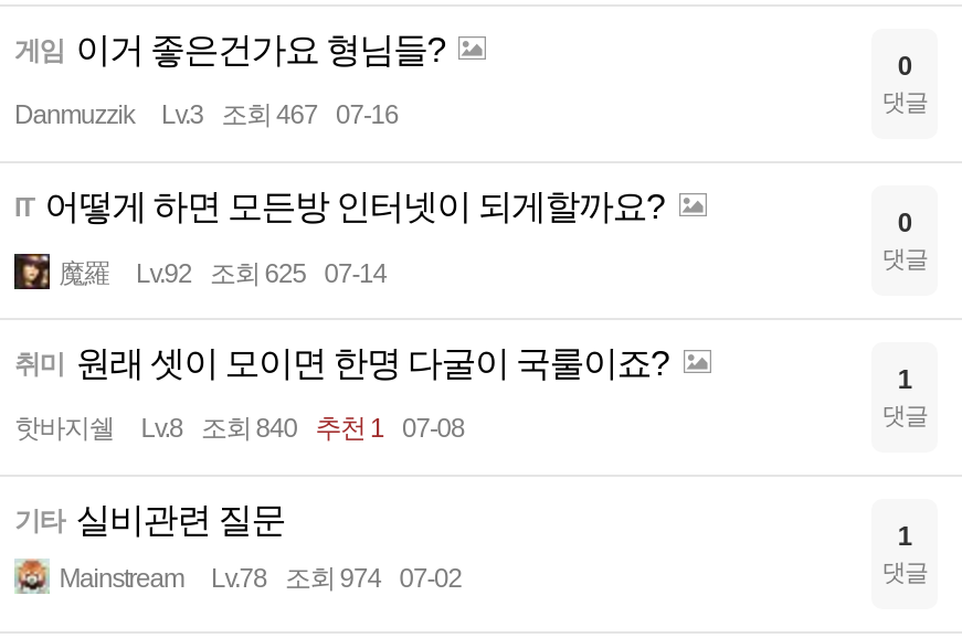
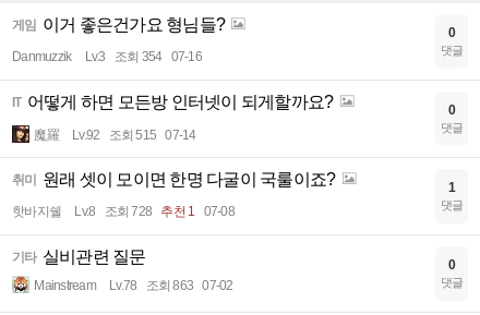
[14,99,398,130] Danmuzzik Lv.3 조회 467 07-16 -> [12,49,202,64] Danmuzzik Lv.3 조회 354 07-16
[59,258,387,289] 魔羅 Lv.92 조회 625 07-14 -> [34,128,196,143] 魔羅 Lv.92 조회 515 07-14
[141,413,465,444] Lv.8 조회 840 추천 1 07-08 -> [74,204,234,219] Lv.8 조회 728 추천 1 07-08
[898,521,911,552] 1 -> [448,257,455,272] 0
[59,563,462,594] Mainstream Lv.78 조회 974 07-02 -> [34,278,233,293] Mainstream Lv.78 조회 863 07-02

